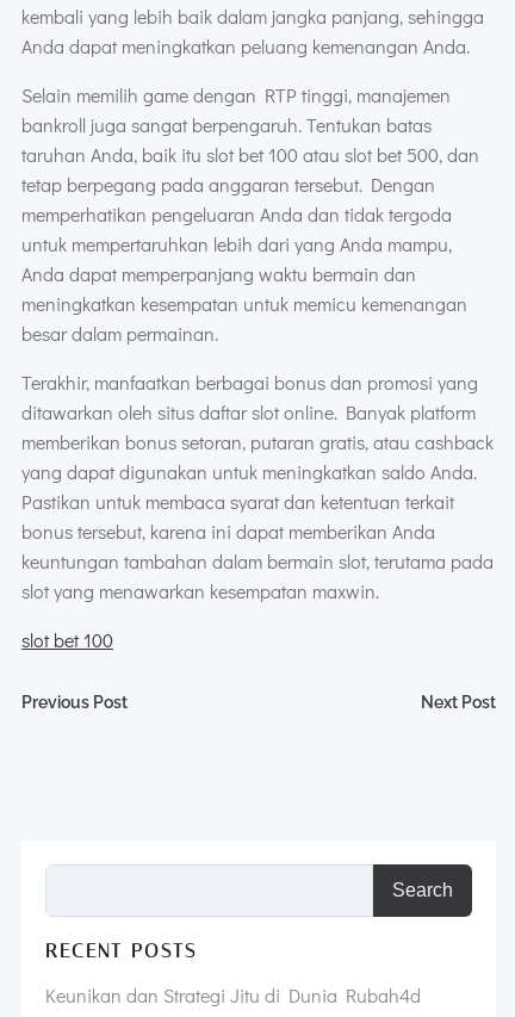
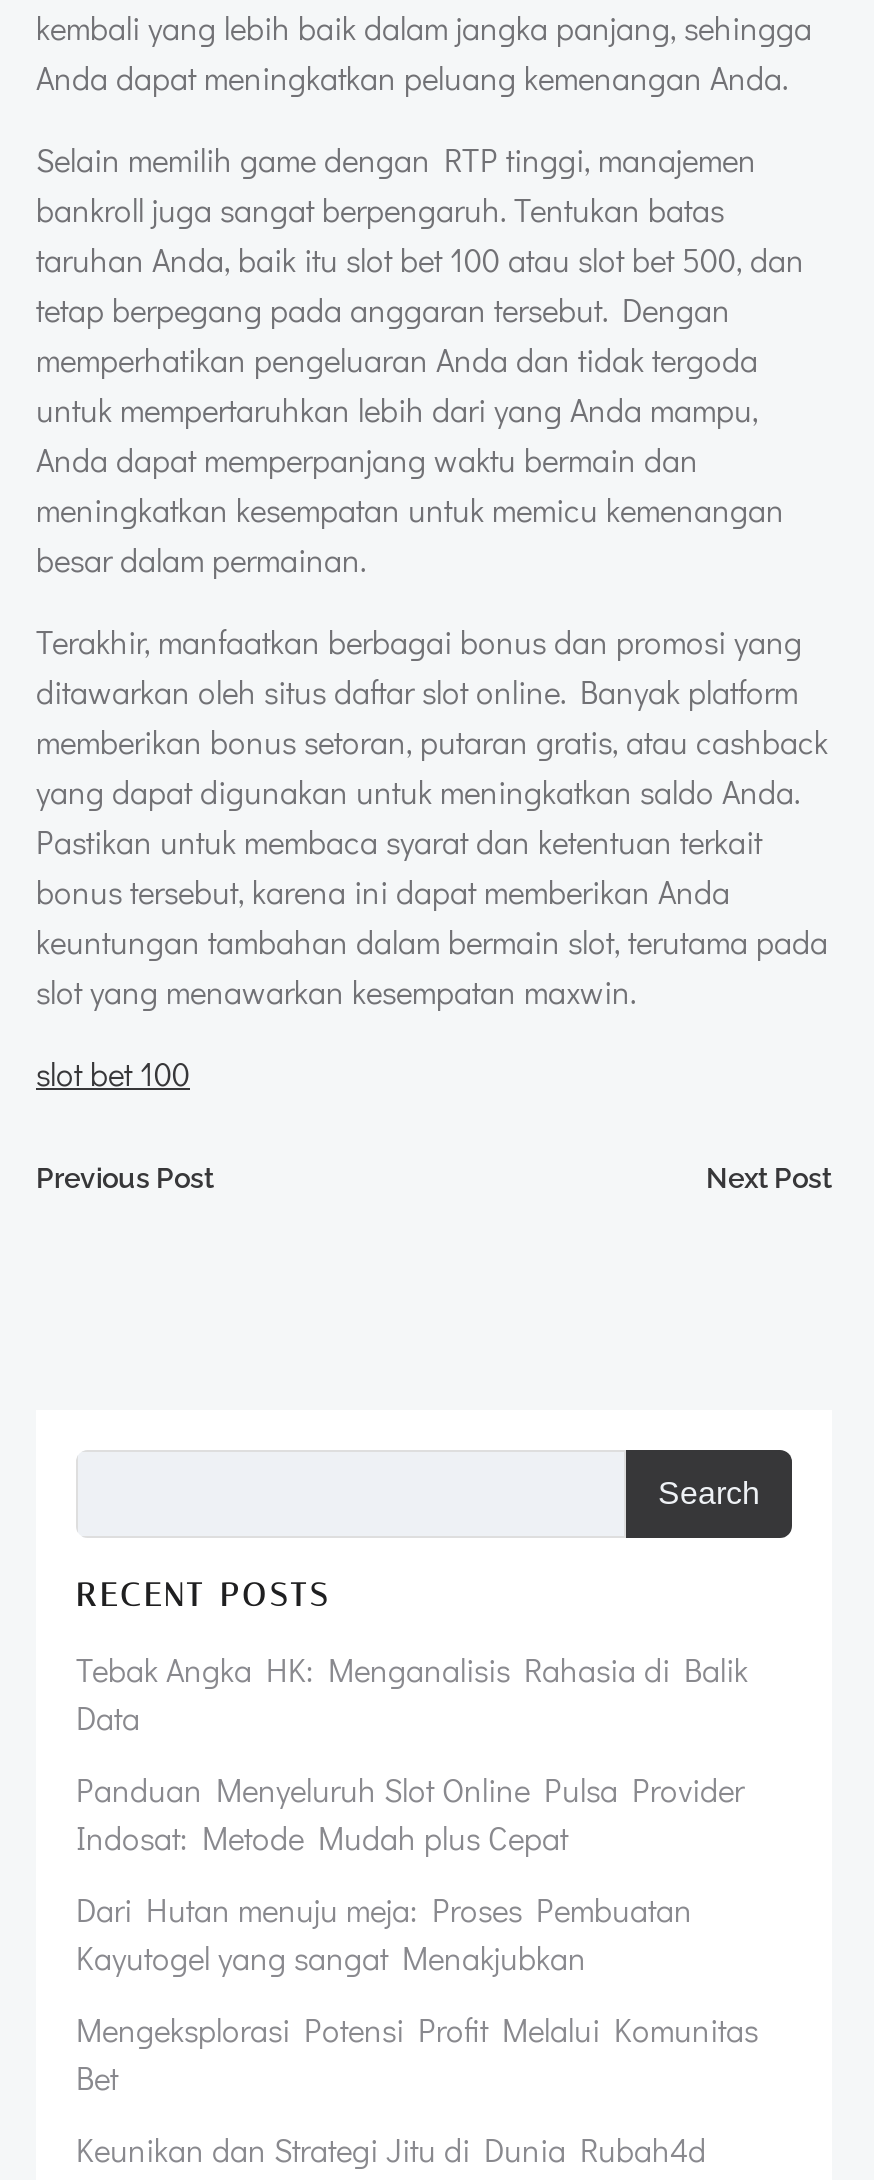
none -> [76,1648,758,2098] Tebak Angka HK: Menganalisis Rahasia di Balik | Data | Panduan Menyeluruh Slot Online Pulsa Provider | Indosat: Metode Mudah plus Cepat | Dari Hutan menuju meja: Proses Pembuatan | Kayutogel yang sangat Menakjubkan | Mengeksplorasi Potensi Profit Melalui Komunitas | Bet

